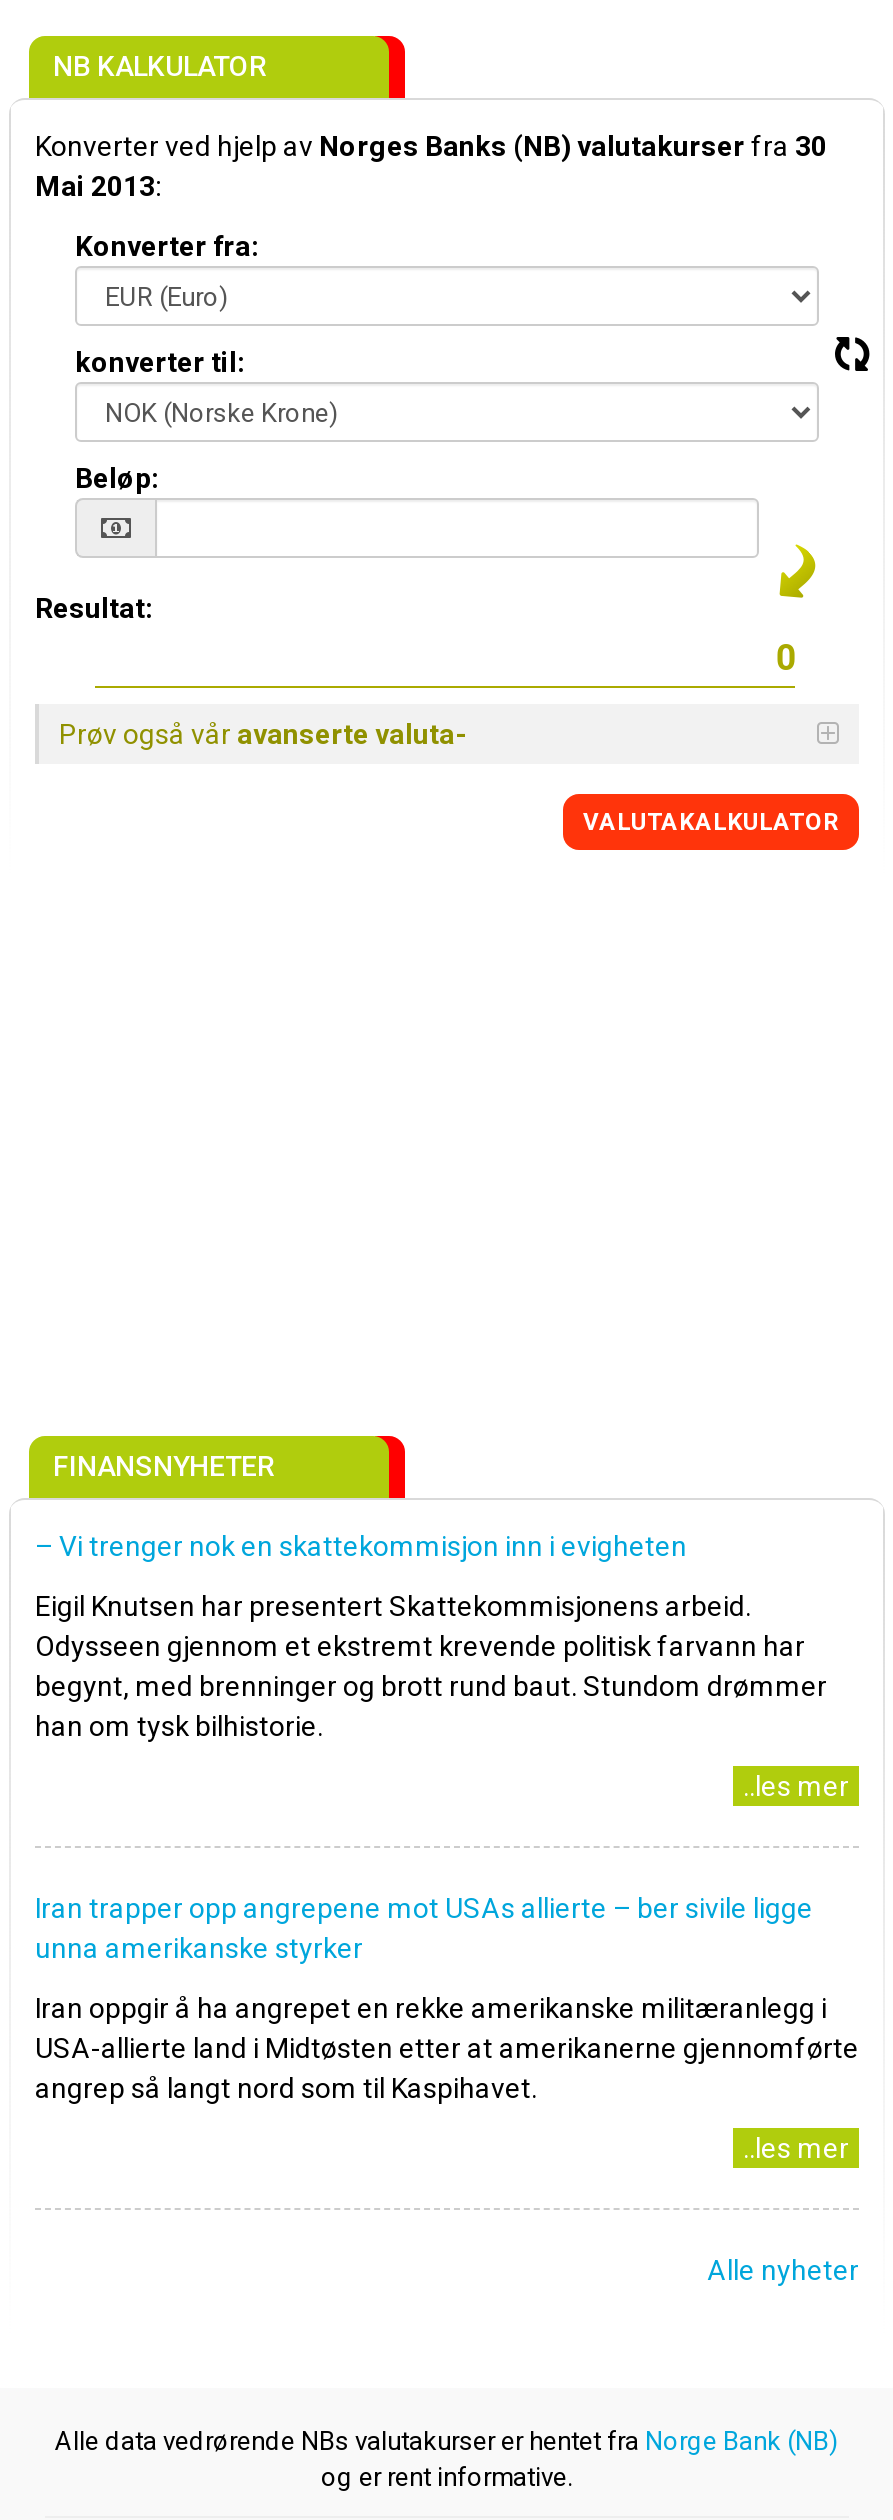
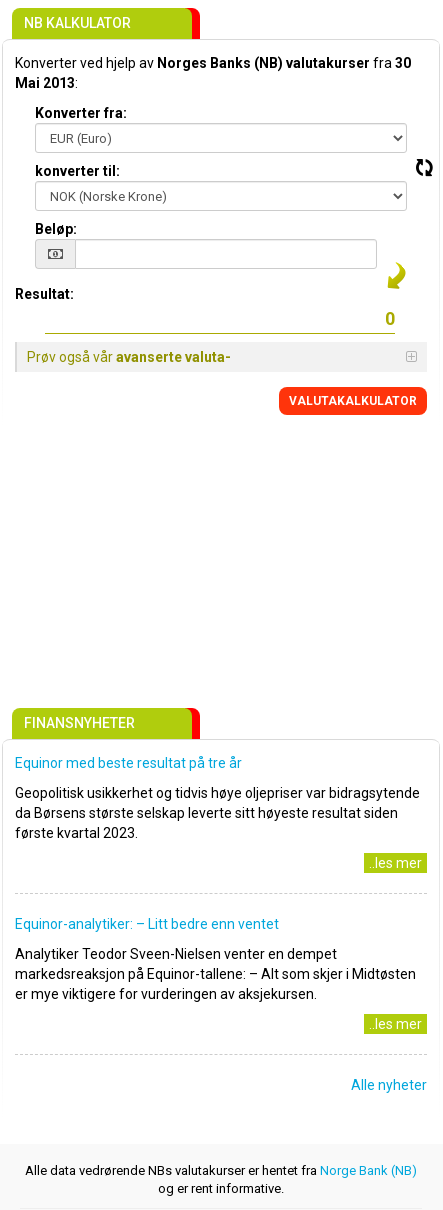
[35,1530,687,1562] – Vi trenger nok en skattekommisjon inn i evigheten -> [15,755,242,771] Equinor med beste resultat på tre år
[35,1590,827,1742] Eigil Knutsen har presentert Skattekommisjonens arbeid. | Odysseen gjennom et ekstremt krevende politisk farvann har | begynt, med brenninger og brott rund baut. Stundom drømmer | han om tysk bilhistorie. -> [15,785,420,841] Geopolitisk usikkerhet og tidvis høye oljepriser var bidragsytende | da Børsens største selskap leverte sitt høyeste resultat siden | første kvartal 2023.
[35,1892,813,1964] Iran trapper opp angrepene mot USAs allierte – ber sivile ligge | unna amerikanske styrker -> [15,916,279,932] Equinor-analytiker: – Litt bedre enn ventet
[35,1992,859,2104] Iran oppgir å ha angrepet en rekke amerikanske militæranlegg i | USA-allierte land i Midtøsten etter at amerikanerne gjennomførte | angrep så langt nord som til Kaspihavet. -> [15,946,416,1002] Analytiker Teodor Sveen-Nielsen venter en dempet | markedsreaksjon på Equinor-tallene: – Alt som skjer i Midtøsten | er mye viktigere for vurderingen av aksjekursen.

